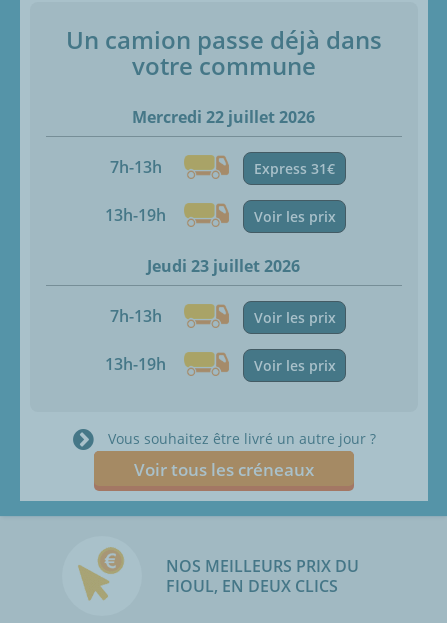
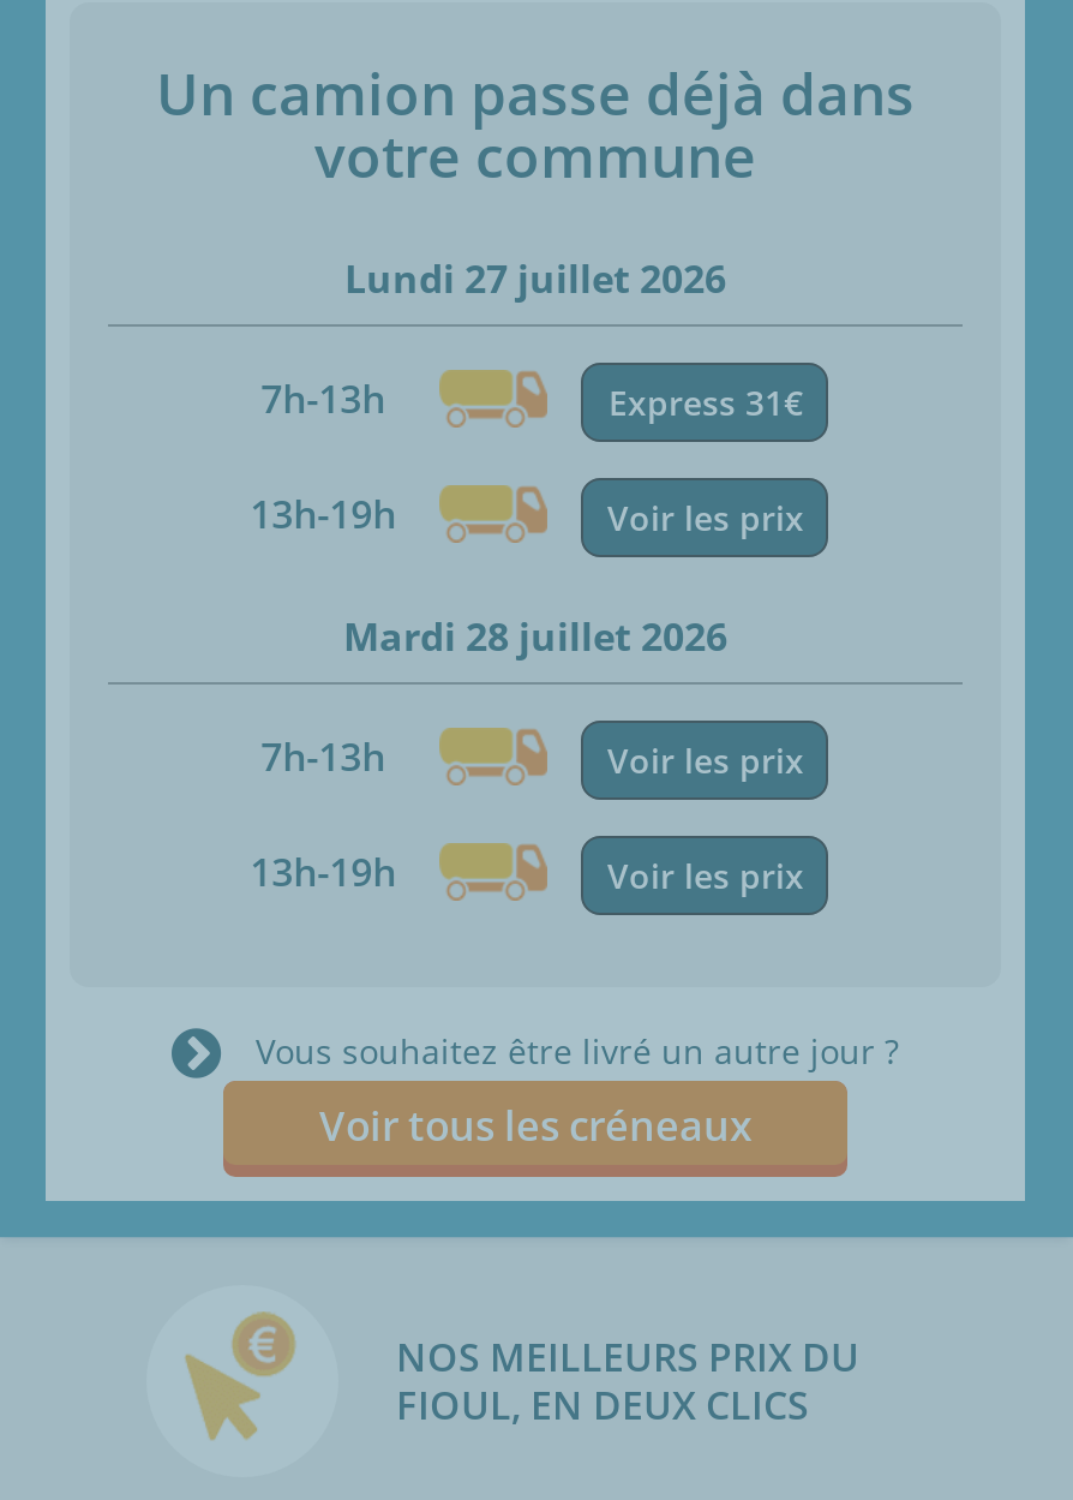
[132,106,315,128] Mercredi 22 juillet 2026 -> [344,252,726,305] Lundi 27 juillet 2026
[147,255,300,277] Jeudi 23 juillet 2026 -> [343,610,727,662] Mardi 28 juillet 2026

